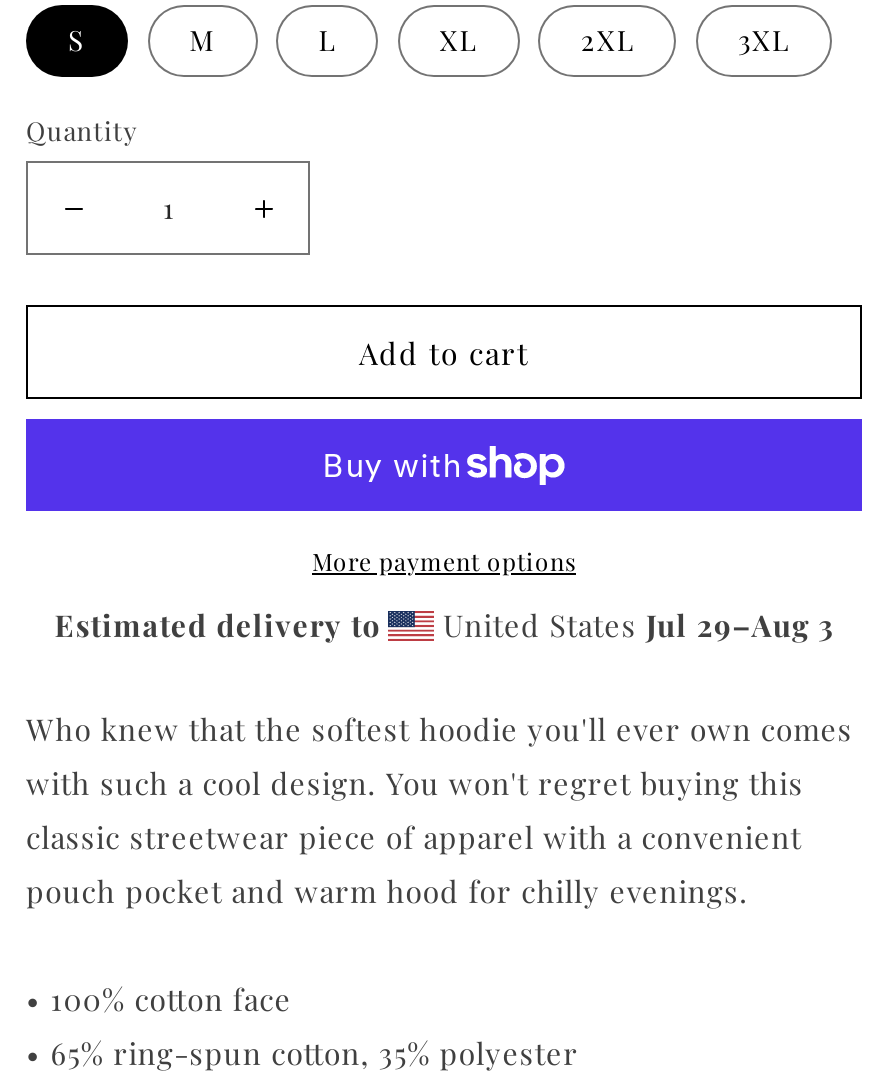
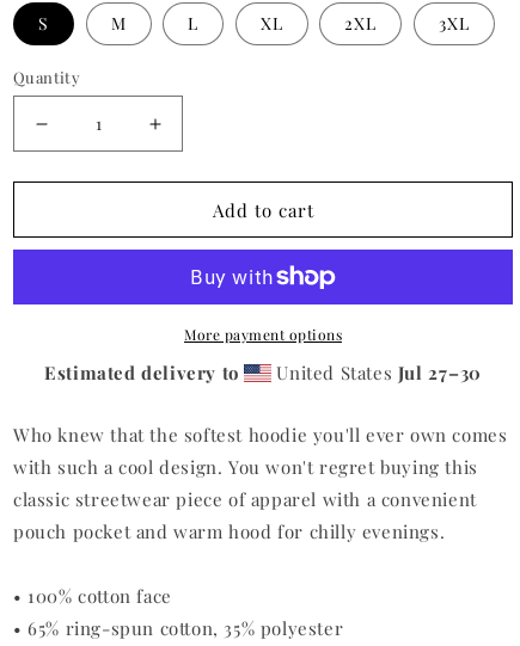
[434,605,834,645] United States Jul 29–Aug 3 -> [271,361,482,385] United States Jul 27–30

